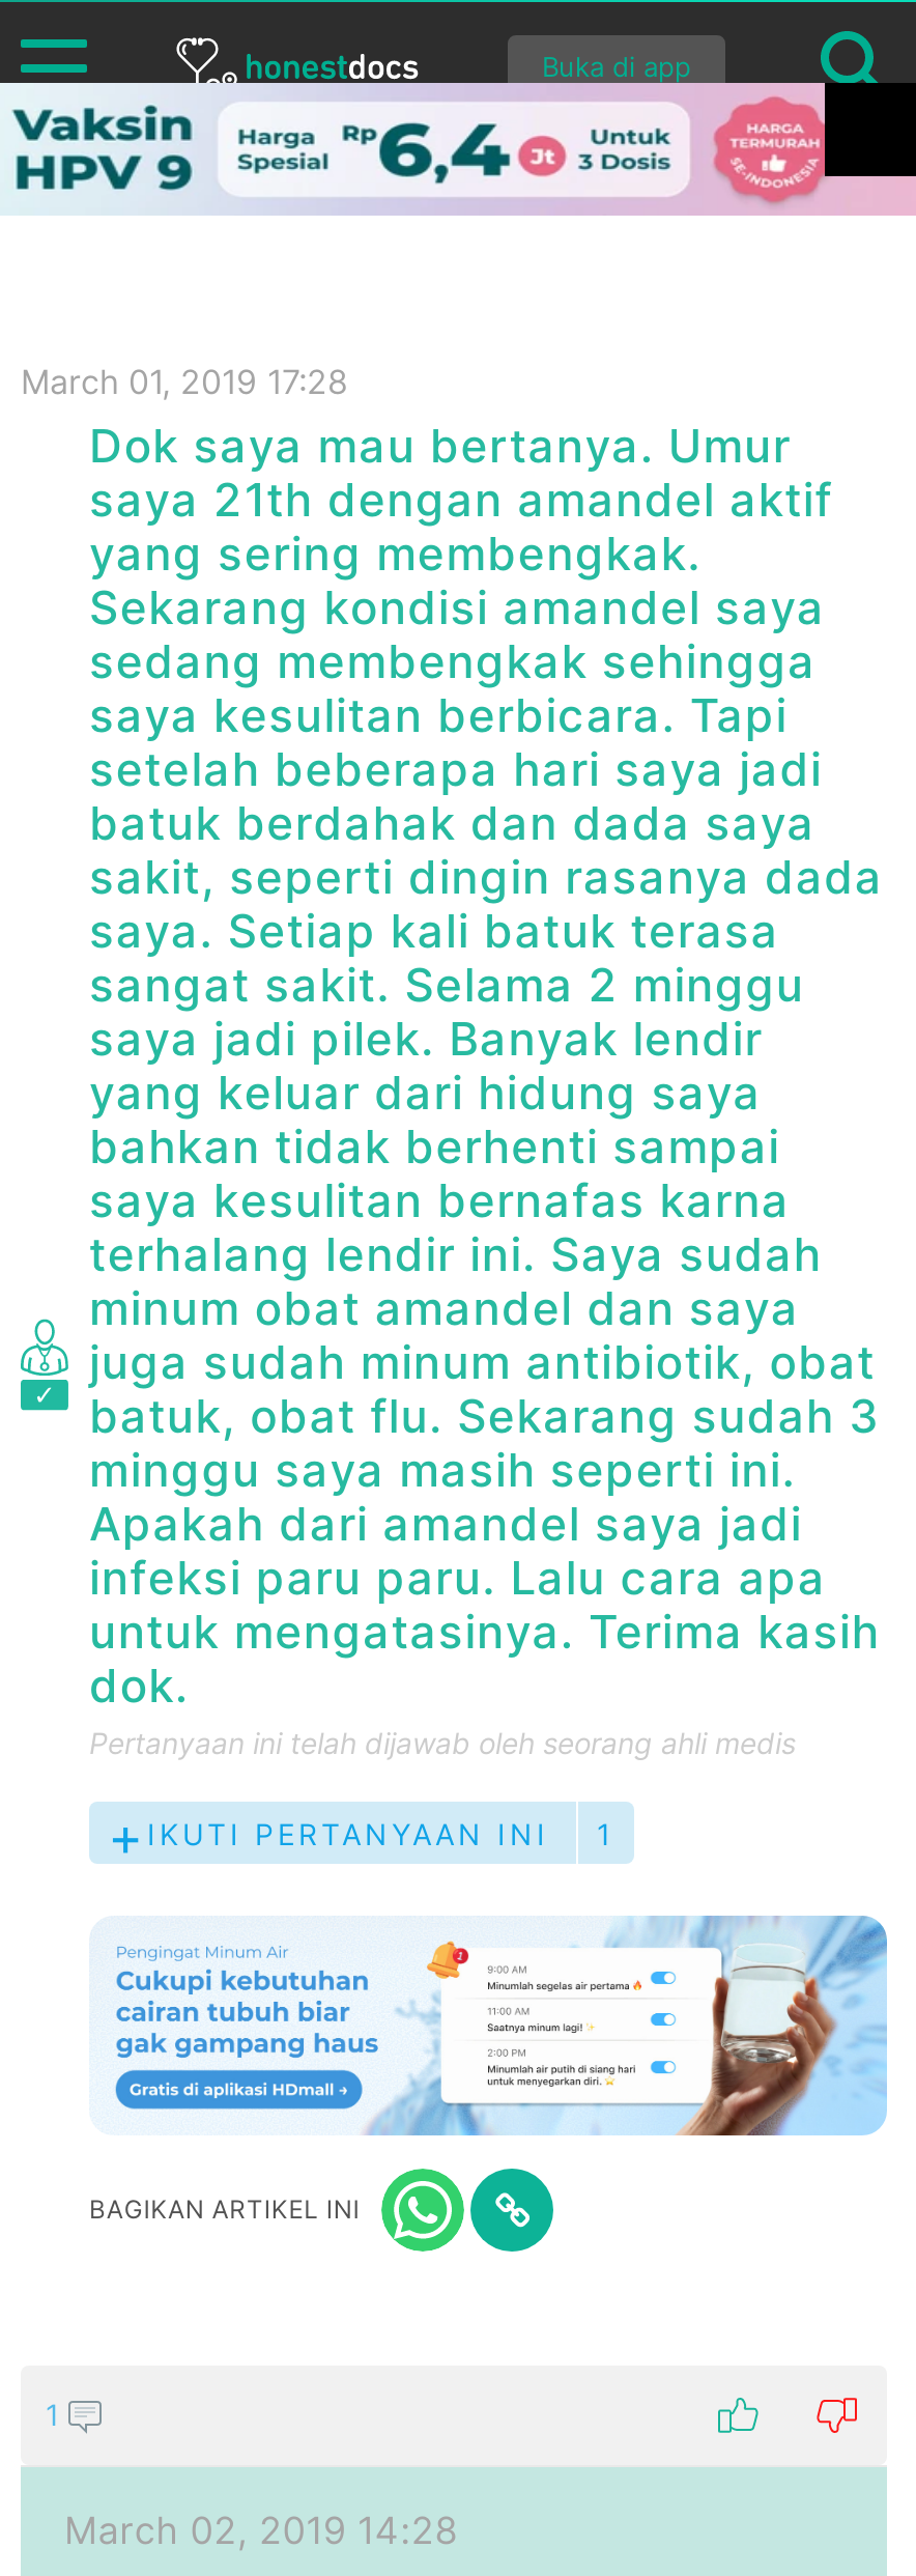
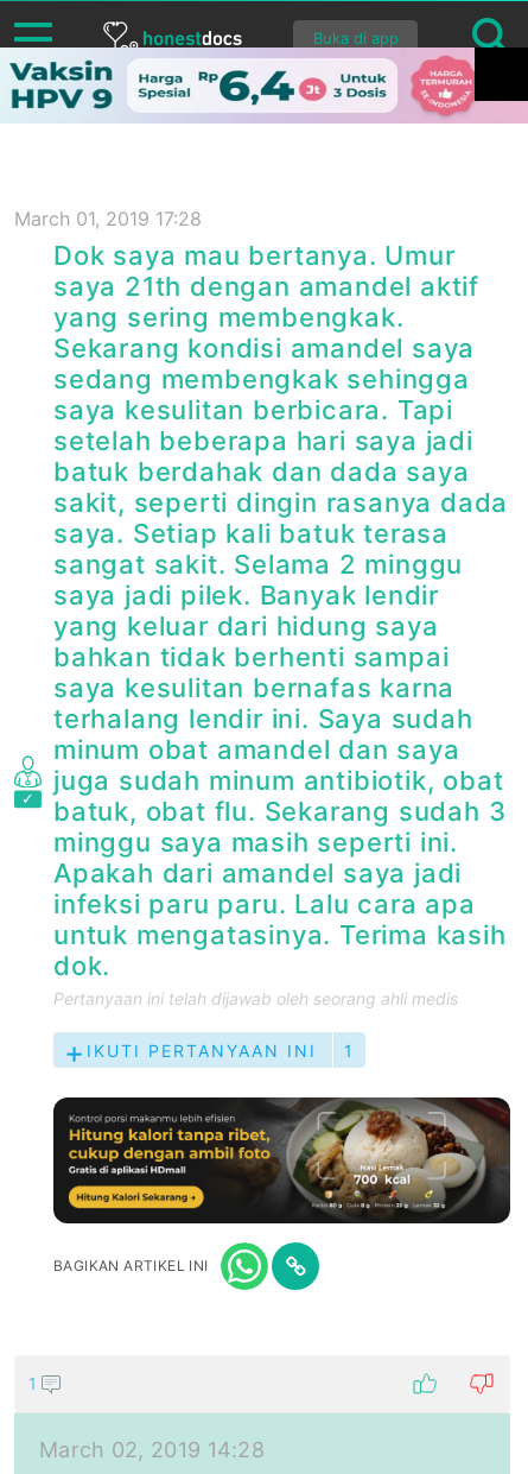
[89,1916,889,2138] [image] -> [52,1096,511,1225] [image]

